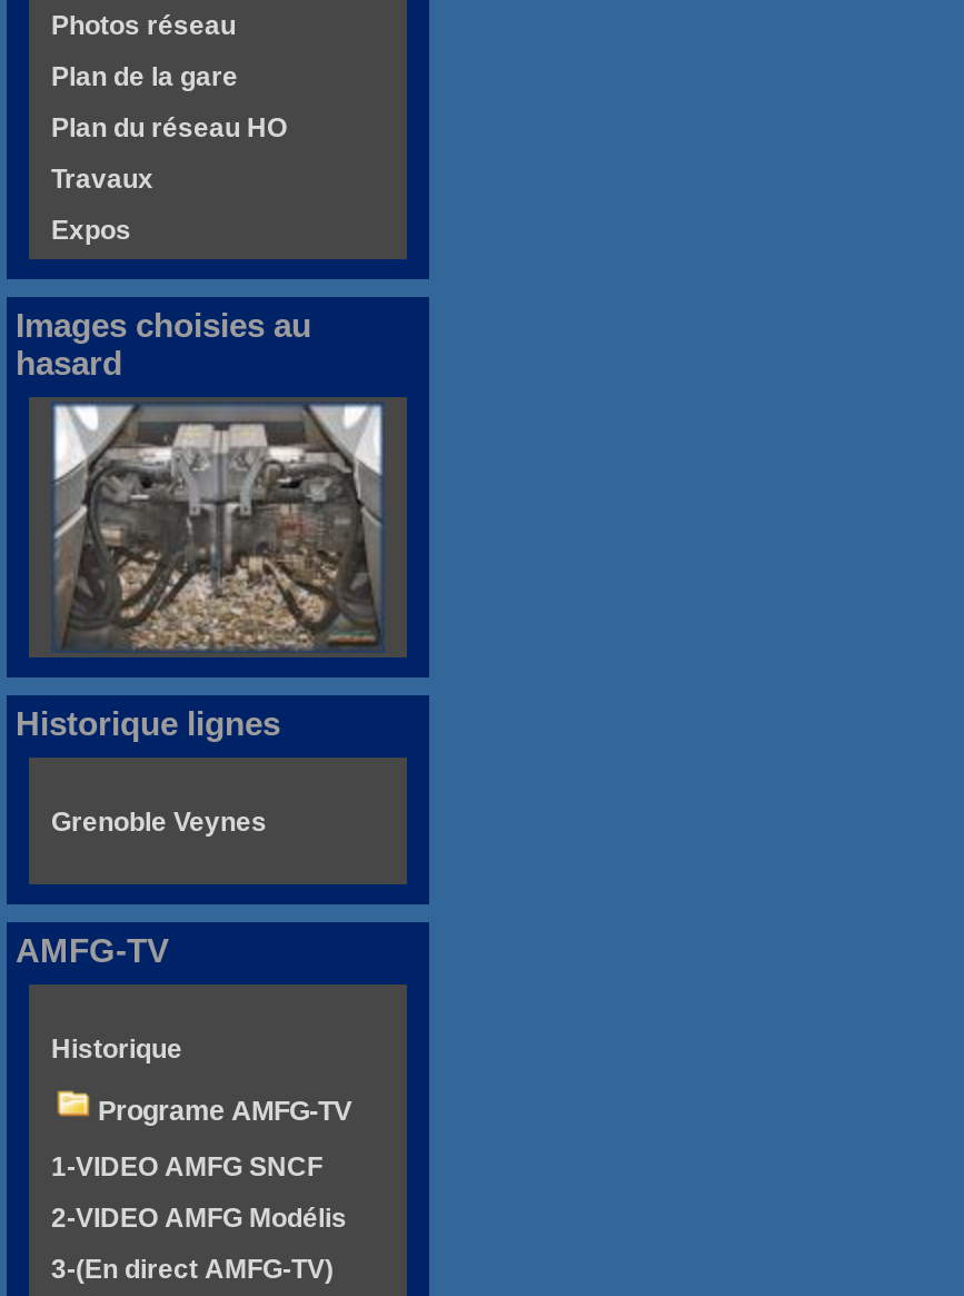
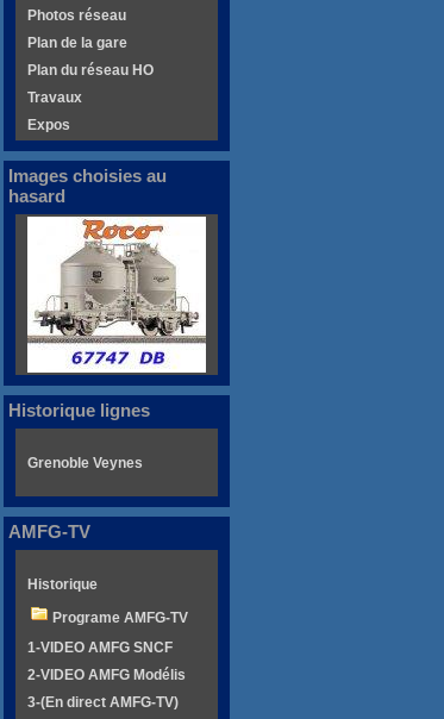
[51,402,385,653] [image] -> [26,215,207,374] [image]

